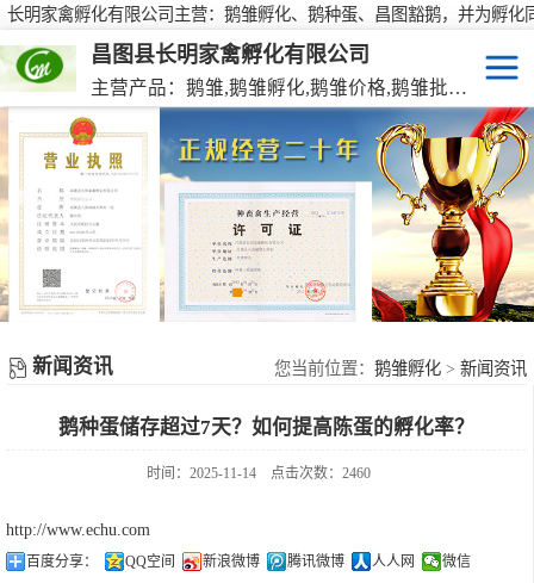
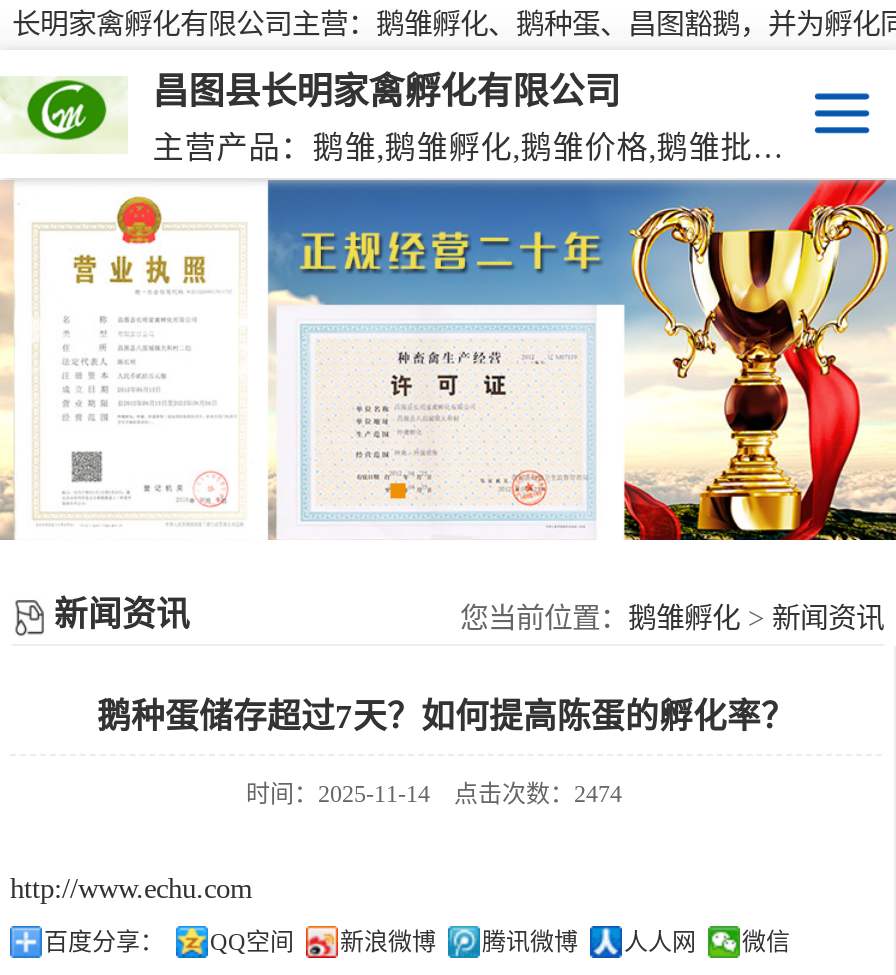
[147,464,371,481] 时间：2025-11-14 点击次数：2460 -> [246,779,622,807] 时间：2025-11-14 点击次数：2474

